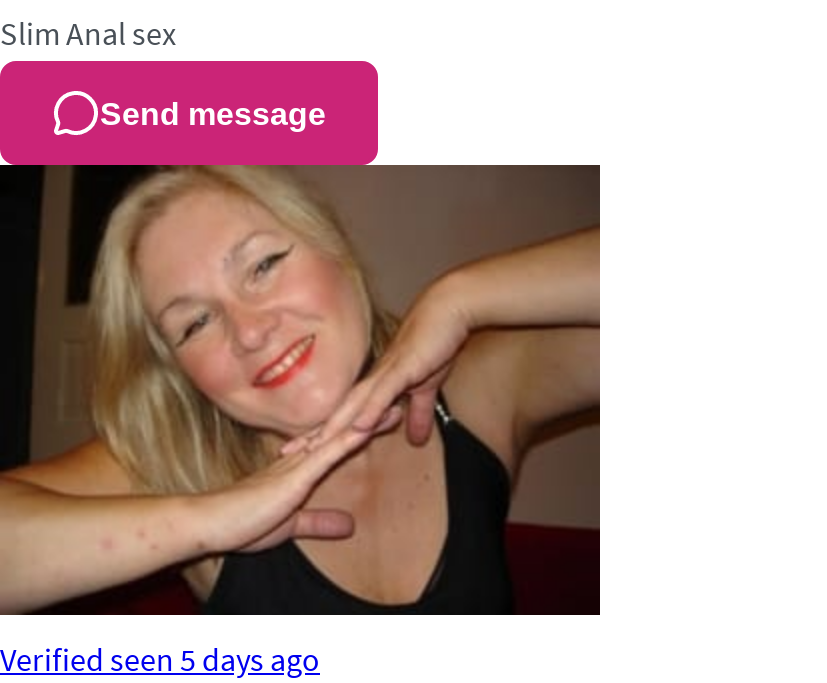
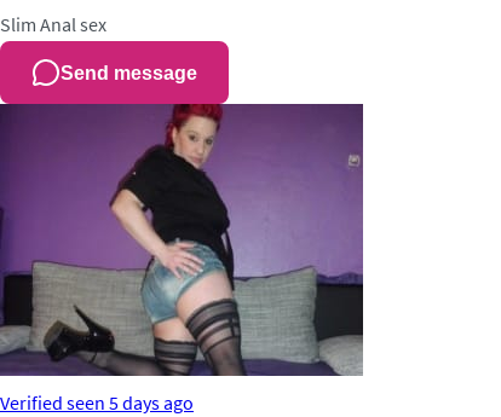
[6,165,602,617] [image] -> [4,104,364,377] [image]

